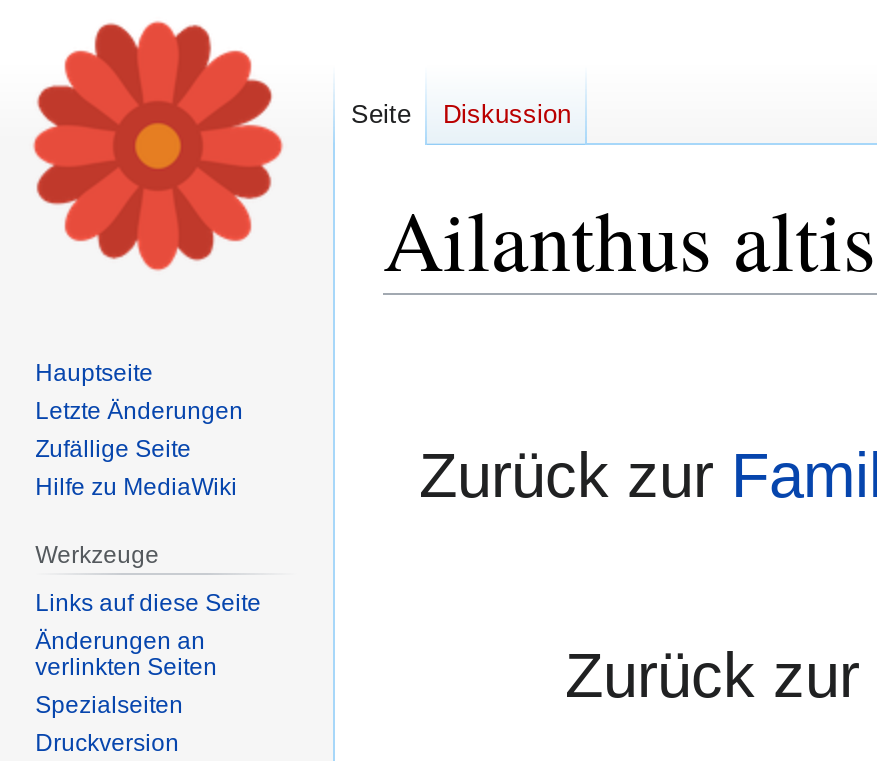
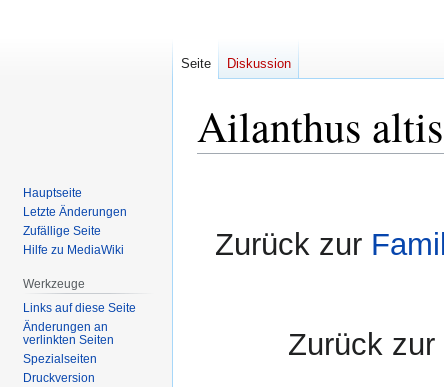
[31,19,285,273] [image] -> none

